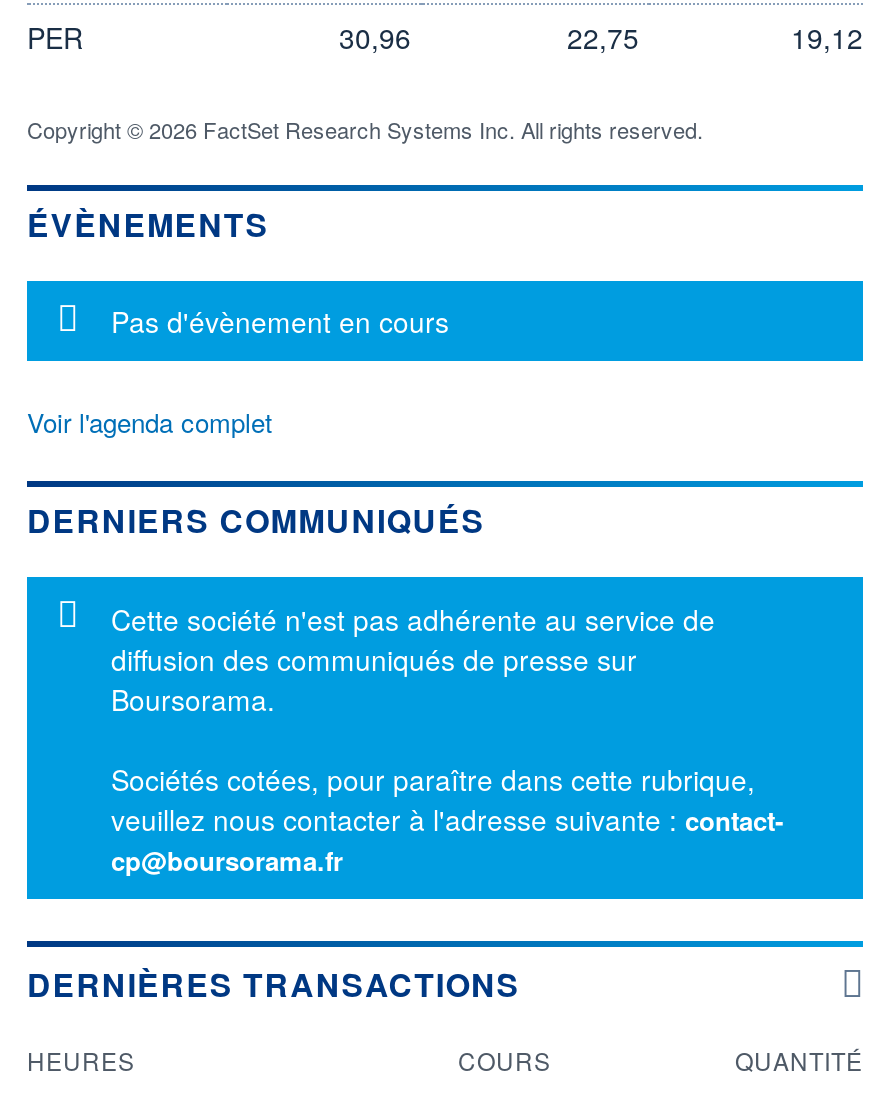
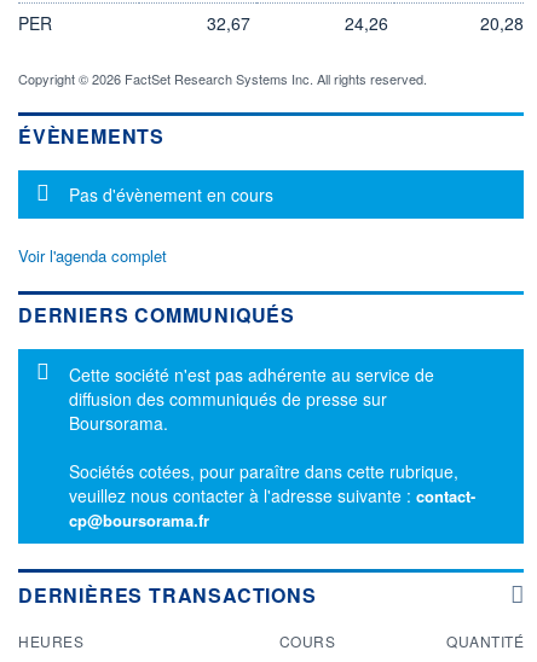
[339,17,411,57] 30,96 -> [207,11,250,35] 32,67
[567,17,639,57] 22,75 -> [345,11,388,35] 24,26
[791,17,863,57] 19,12 -> [480,11,524,35] 20,28

